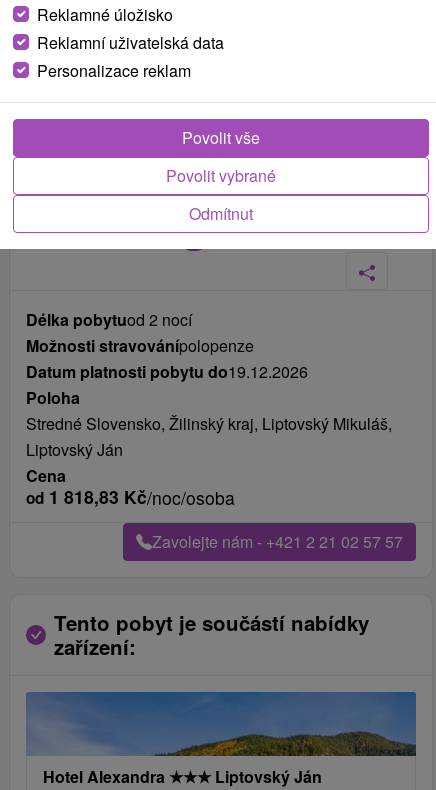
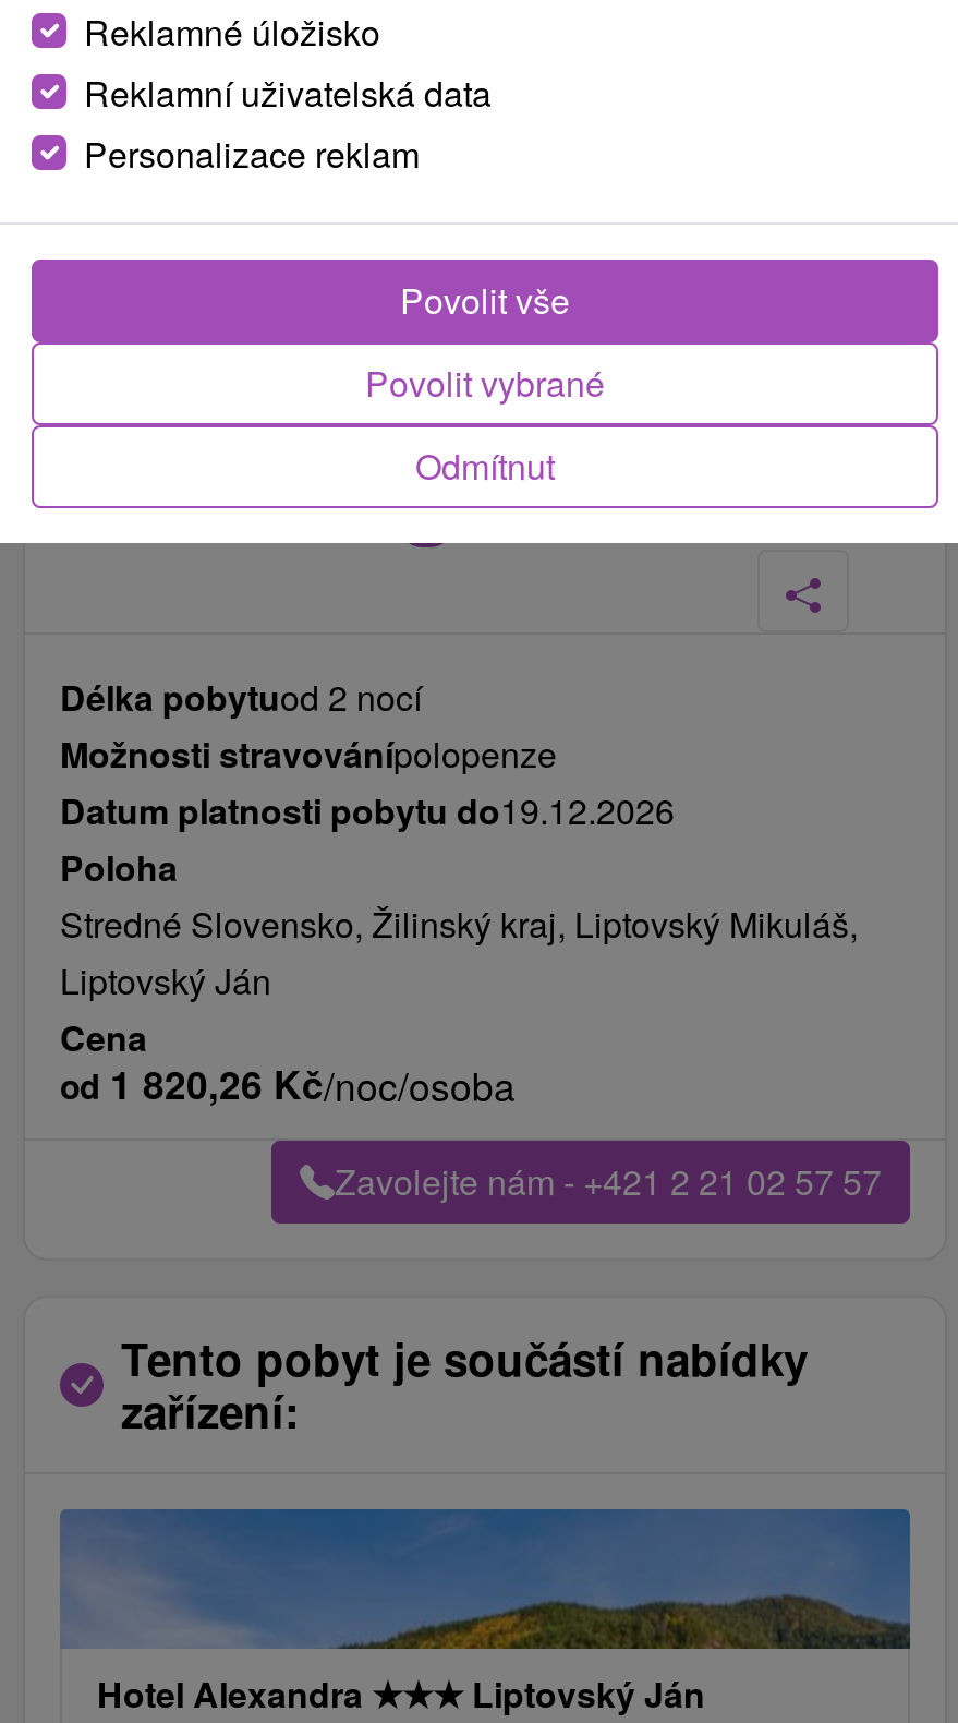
[26,484,235,510] od 1 818,83 Kč/noc/osoba -> [60,1056,516,1111] od 1 820,26 Kč/noc/osoba

